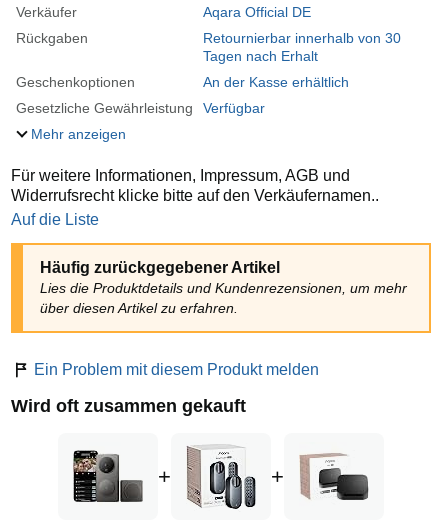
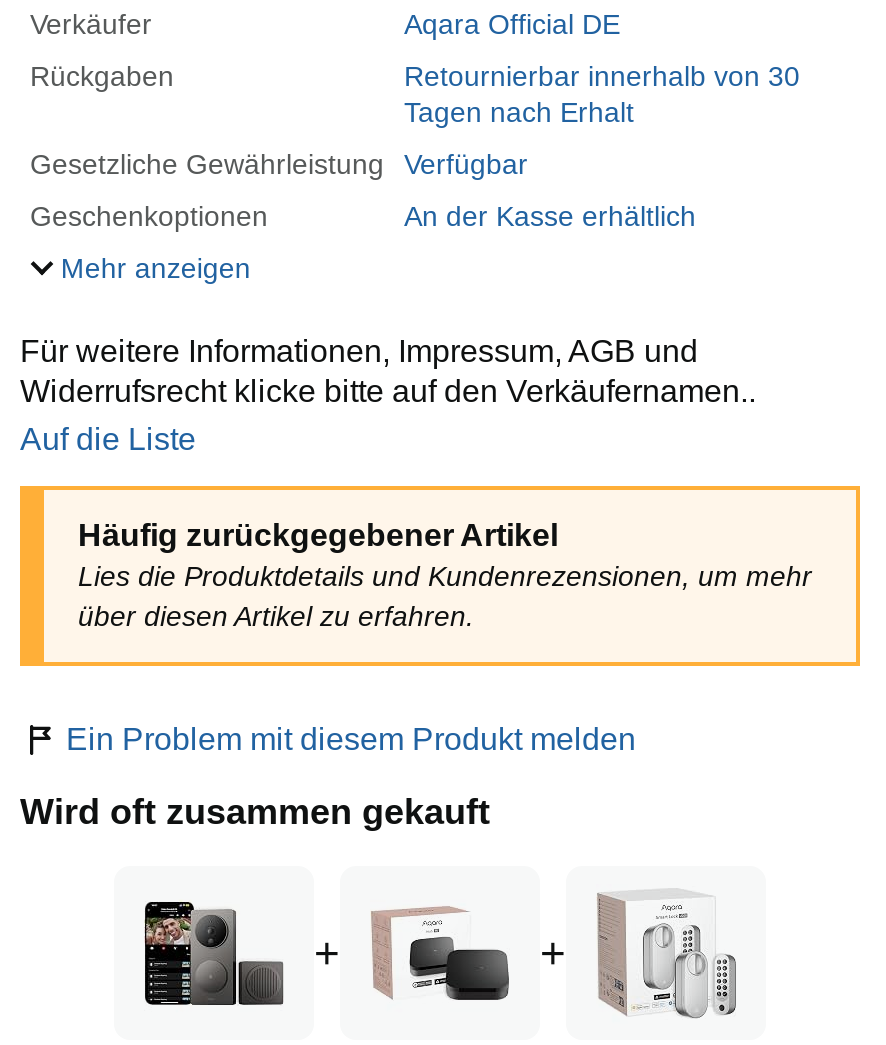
moved [16,74,349,90] -> [30,200,696,232]: Geschenkoptionen | An der Kasse erhältlich
moved [16,100,265,116] -> [30,148,528,180]: Gesetzliche Gewährleistung | Verfügbar
[186,445,257,510] [image] -> [372,892,510,1018] [image]
[300,446,369,509] [image] -> [596,890,738,1020] [image]

